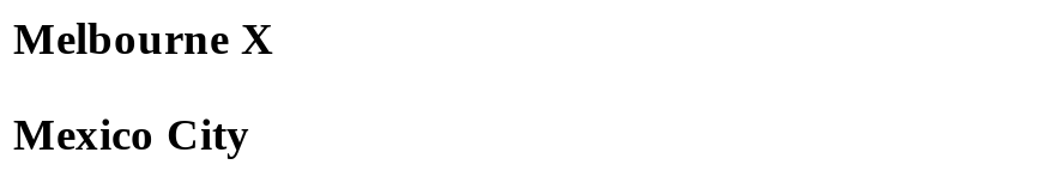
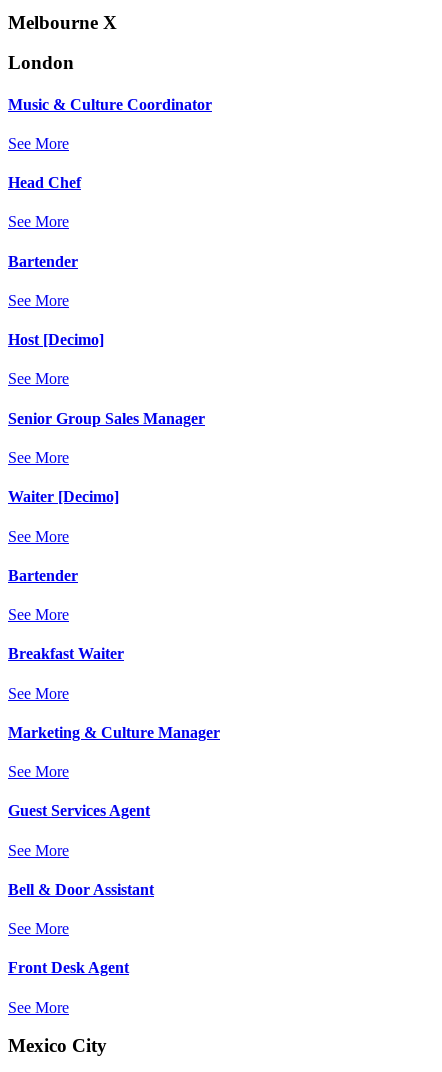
none -> [8,52,220,1016] London | Music & Culture Coordinator | See More | Head Chef | See More | Bartender | See More | Host [Decimo] | See More | Senior Group Sales Manager | See More | Waiter [Decimo] | See More | Bartender | See More | Breakfast Waiter | See More | Marketing & Culture Manager | See More | Guest Services Agent | See More | Bell & Door Assistant | See More | Front Desk Agent | See More

